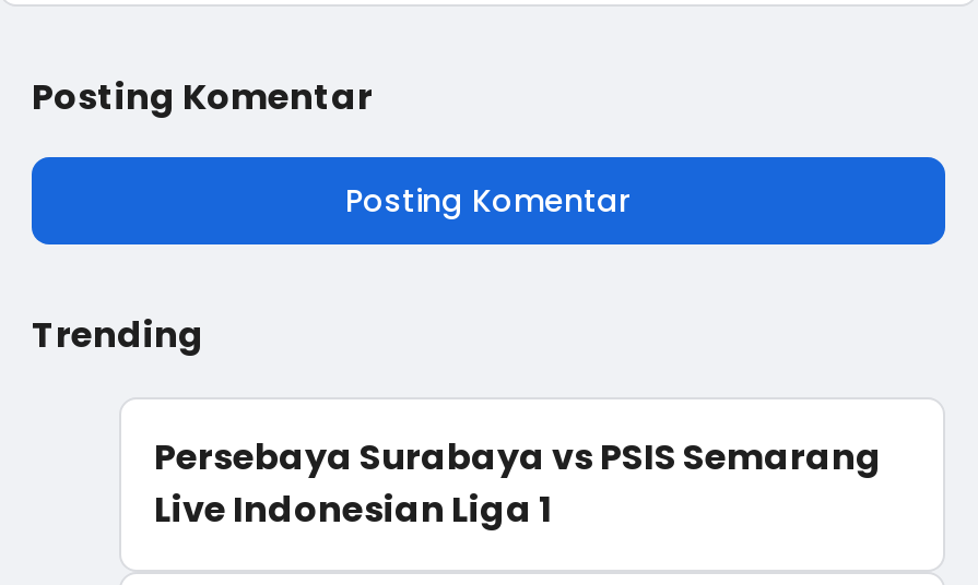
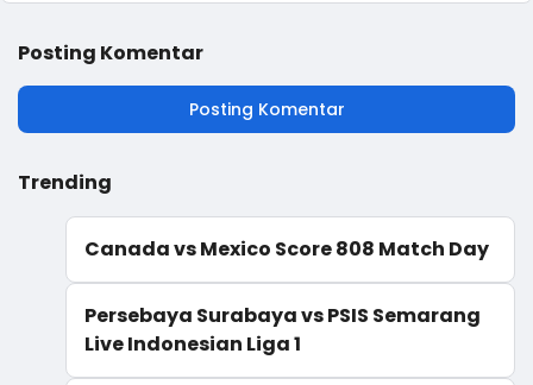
none -> [84,236,489,263] Canada vs Mexico Score 808 Match Day

